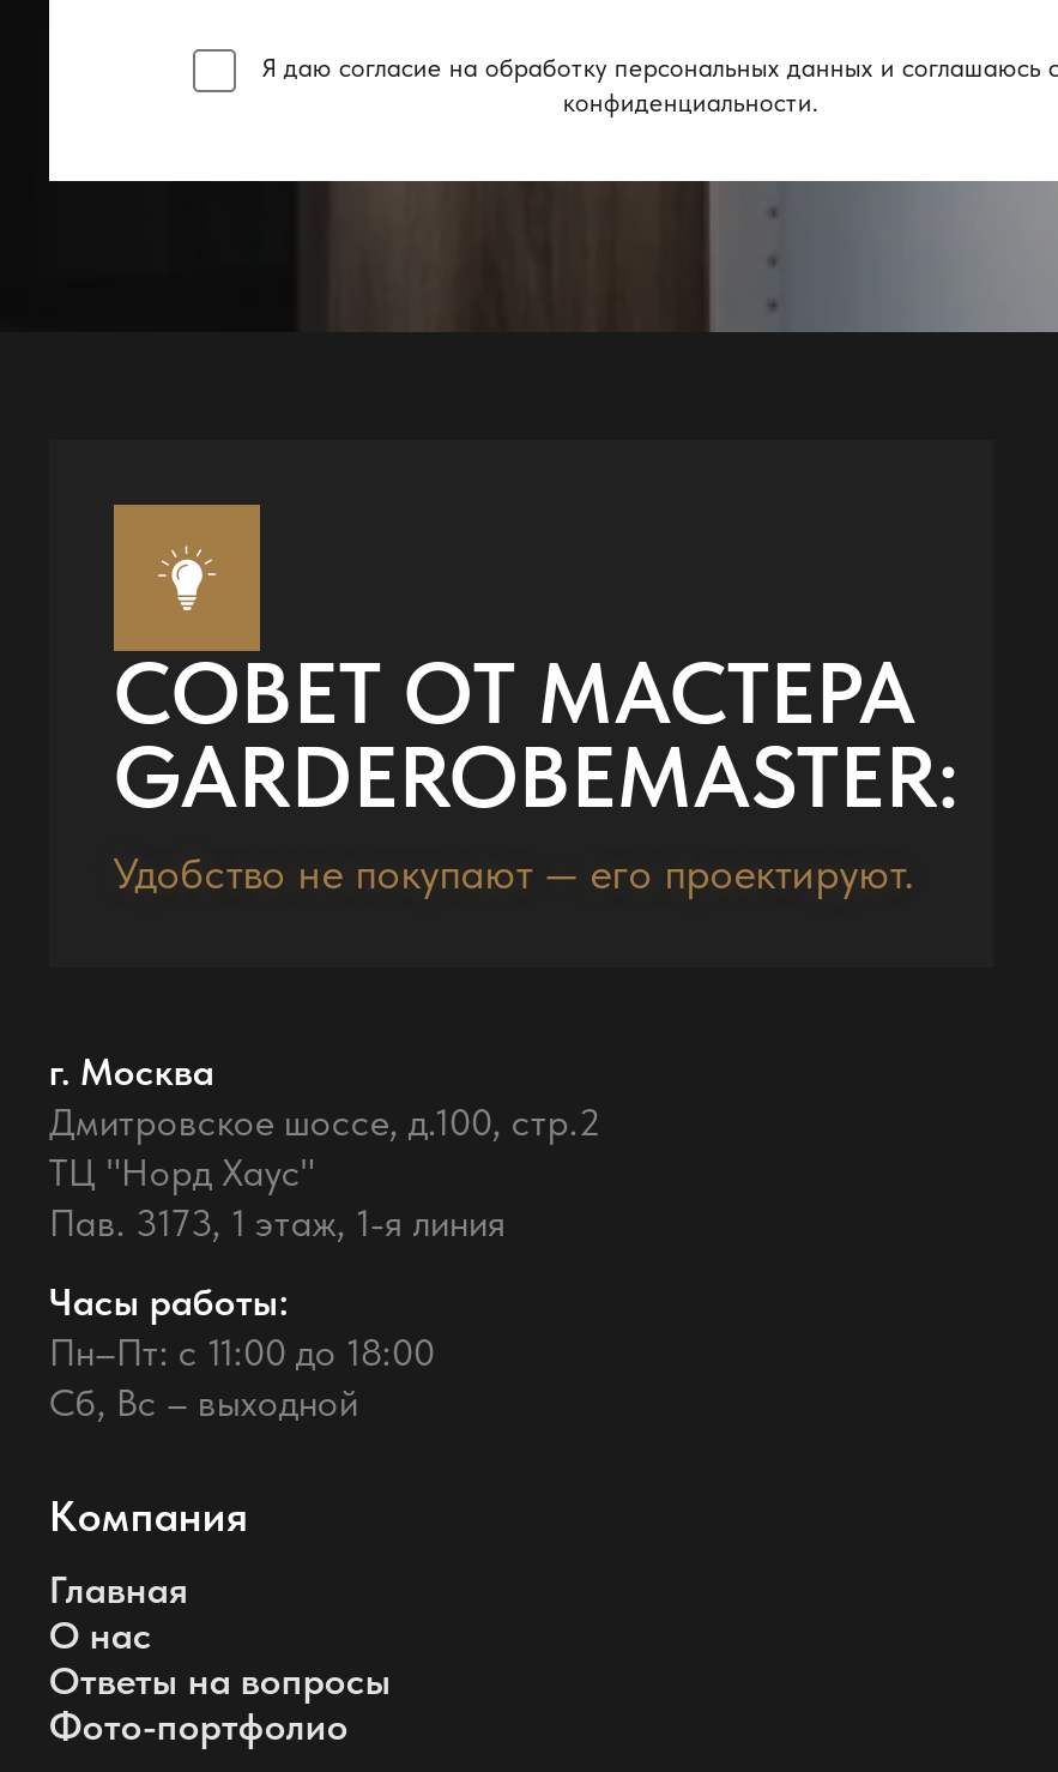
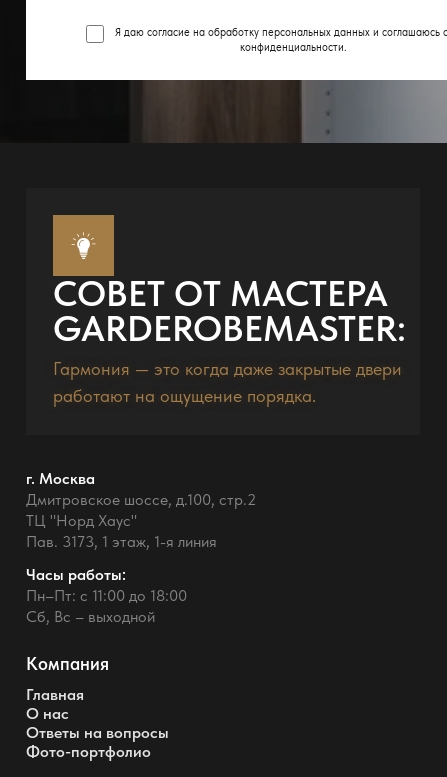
[113,846,914,897] Удобство не покупают — его проектируют. -> [53,357,402,405] Гармония — это когда даже закрытые двери | работают на ощущение порядка.

